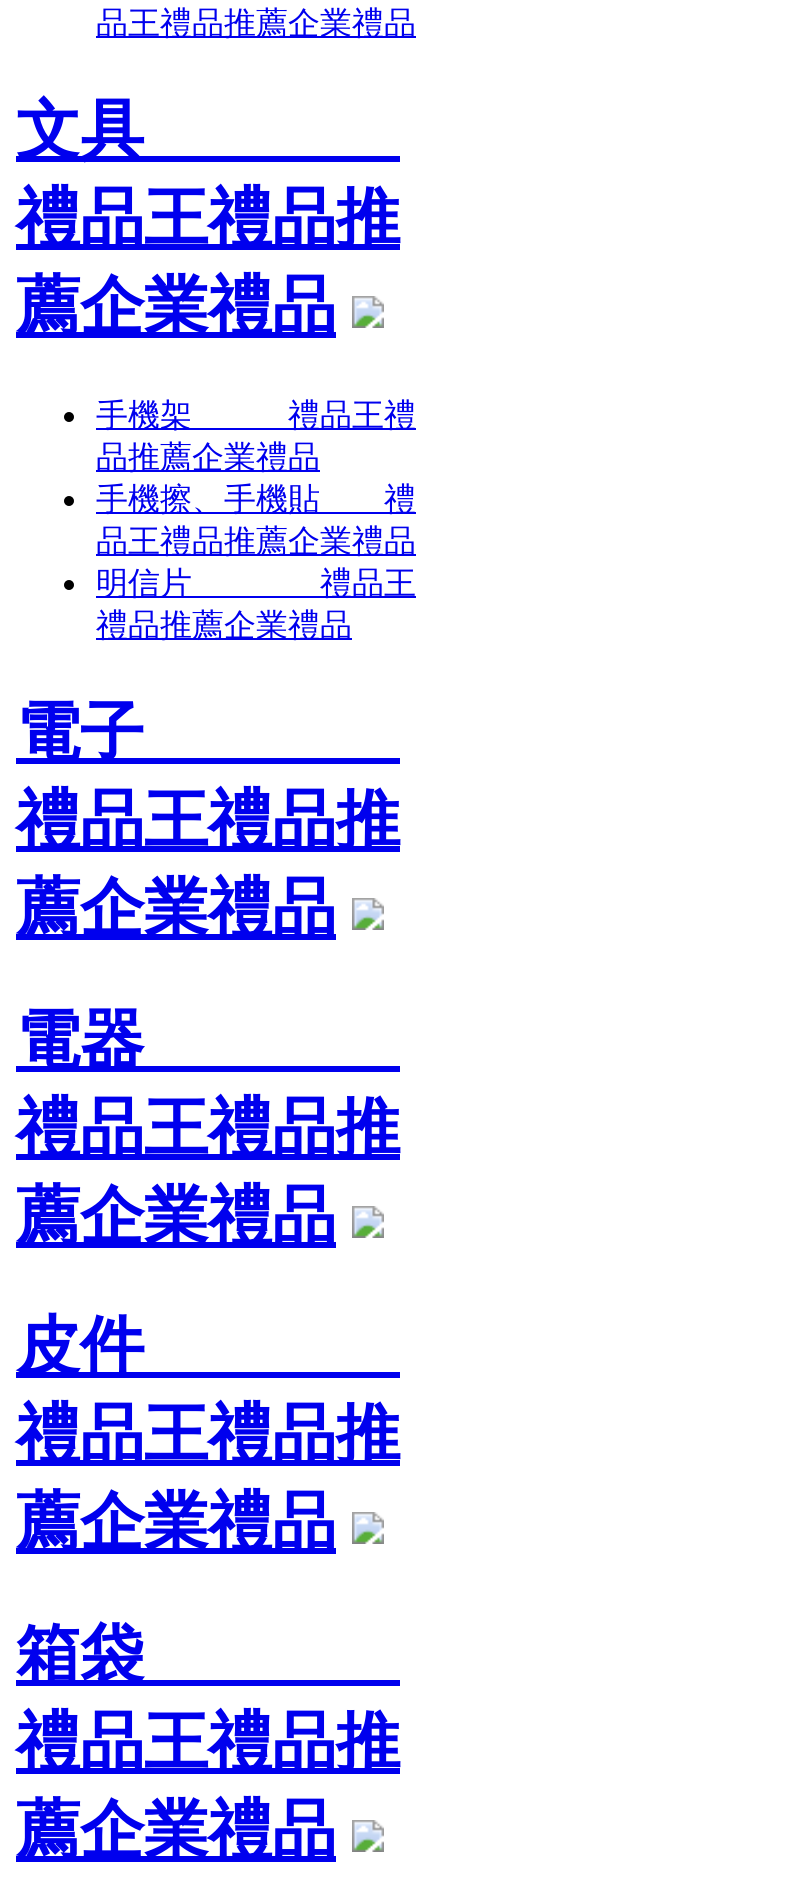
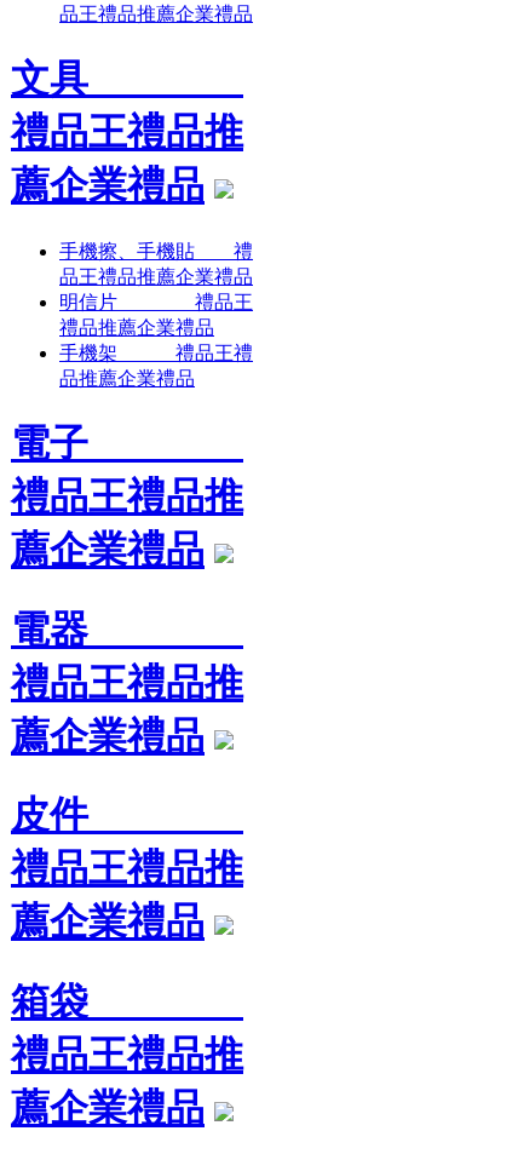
moved [96,398,416,474] -> [59,343,253,389]: 手機架 禮品王禮 | 品推薦企業禮品
moved [96,524,416,642] -> [59,266,253,338]: 品王禮品推薦企業禮品 | 明信片 禮品王 | 禮品推薦企業禮品

